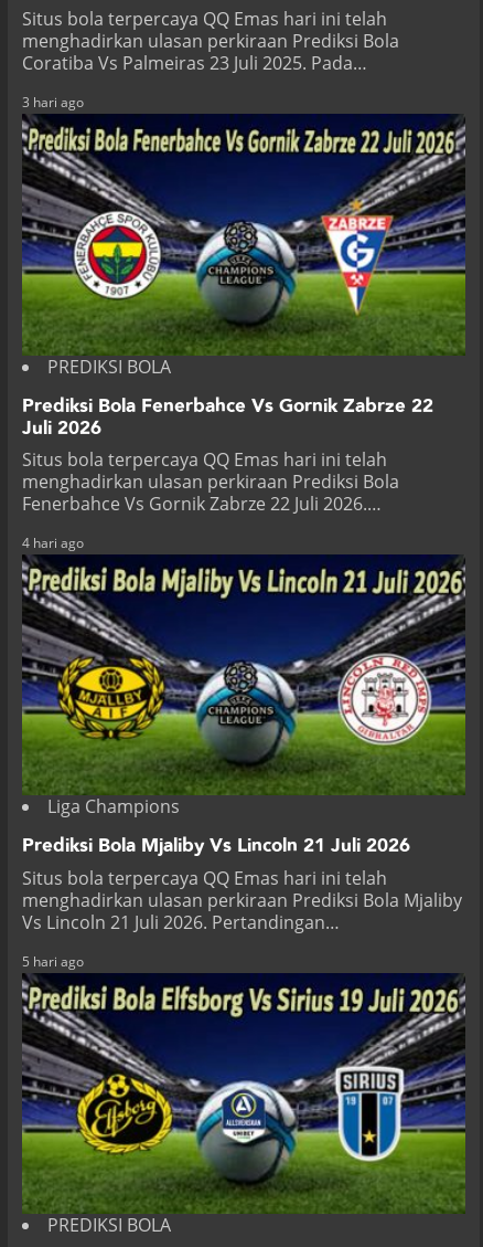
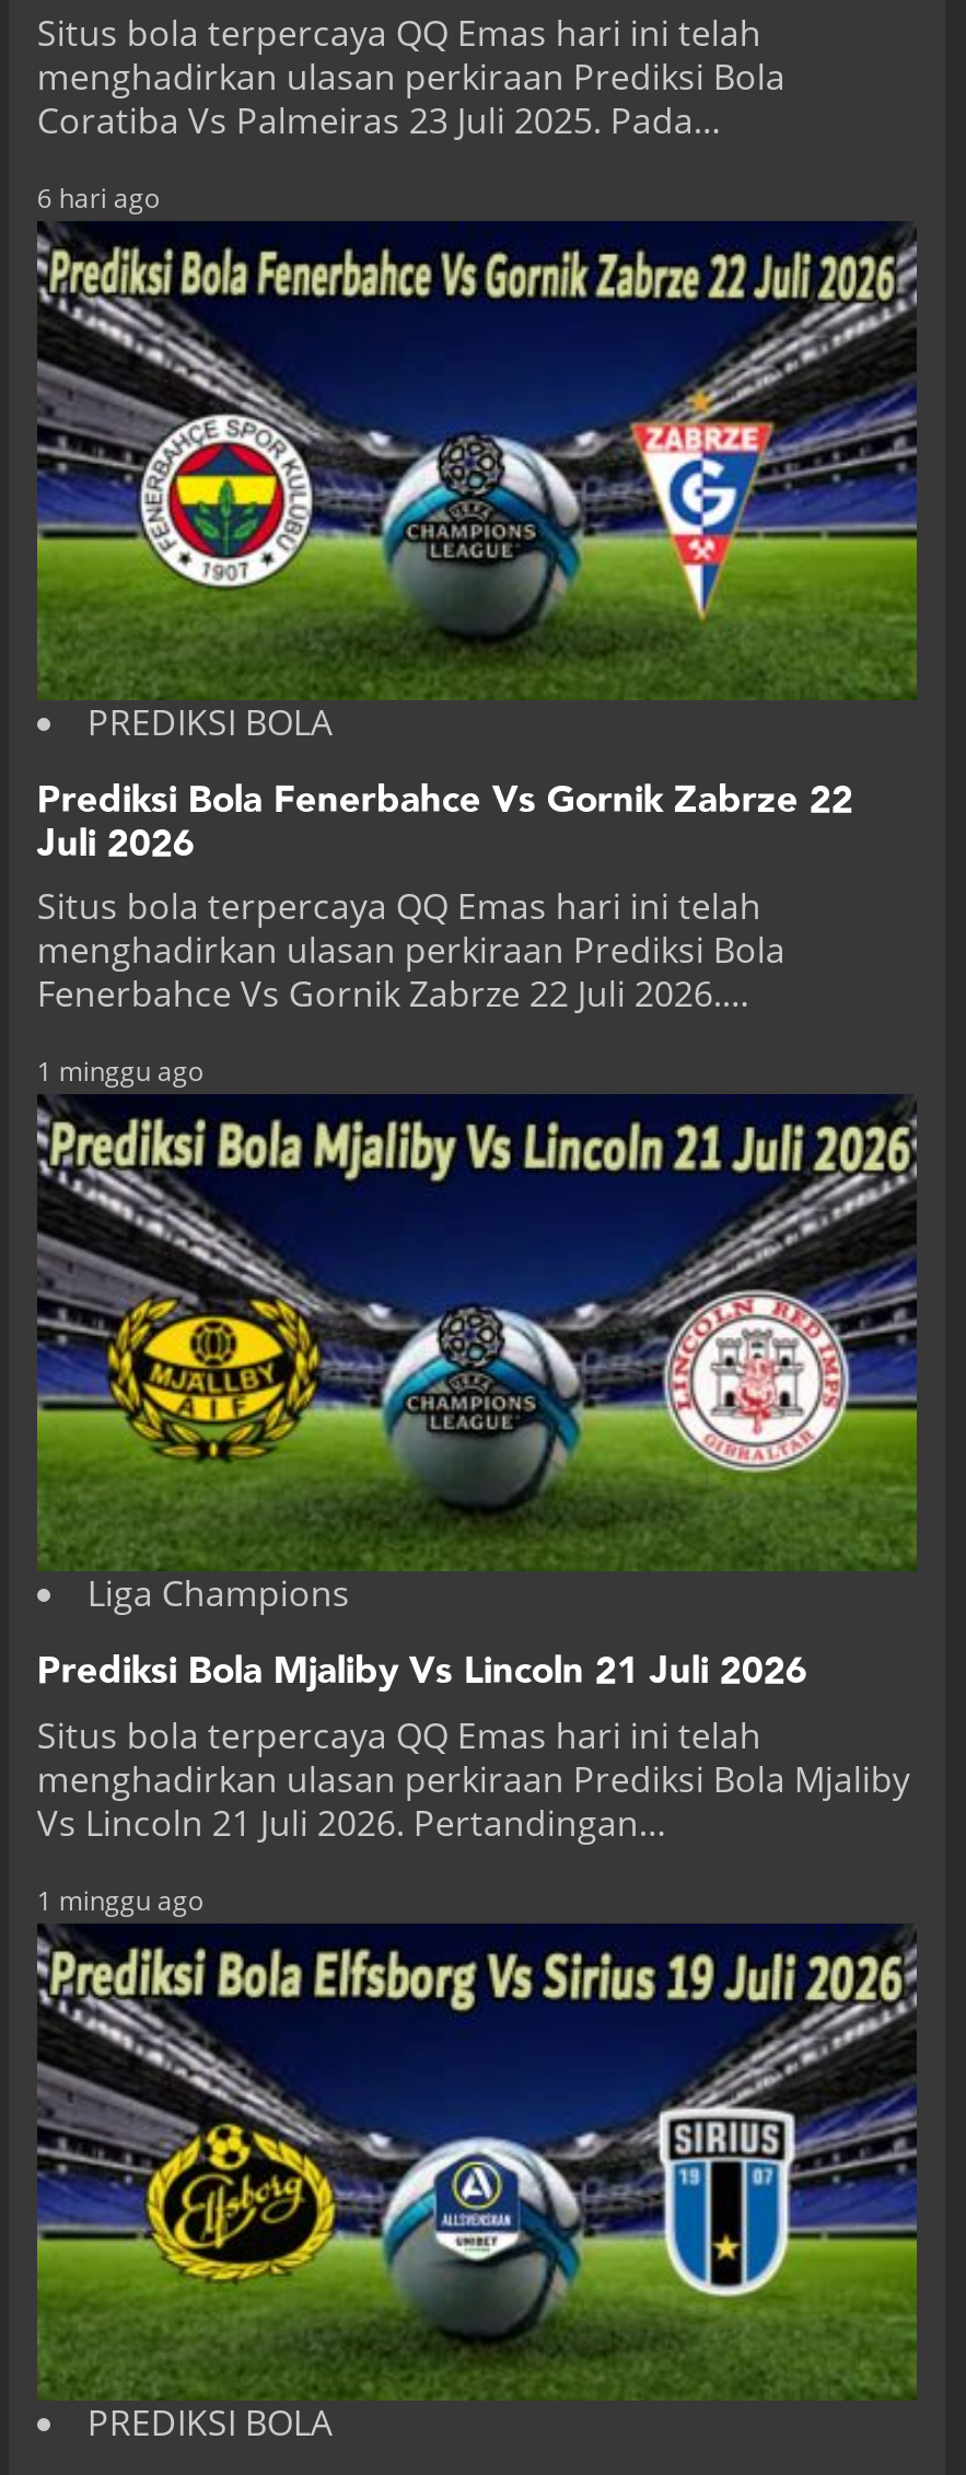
[22,93,84,112] 3 hari ago -> [37,180,159,217] 6 hari ago
[22,533,84,552] 4 hari ago -> [37,1052,203,1090] 1 minggu ago
[22,952,84,970] 5 hari ago -> [37,1881,203,1918] 1 minggu ago

